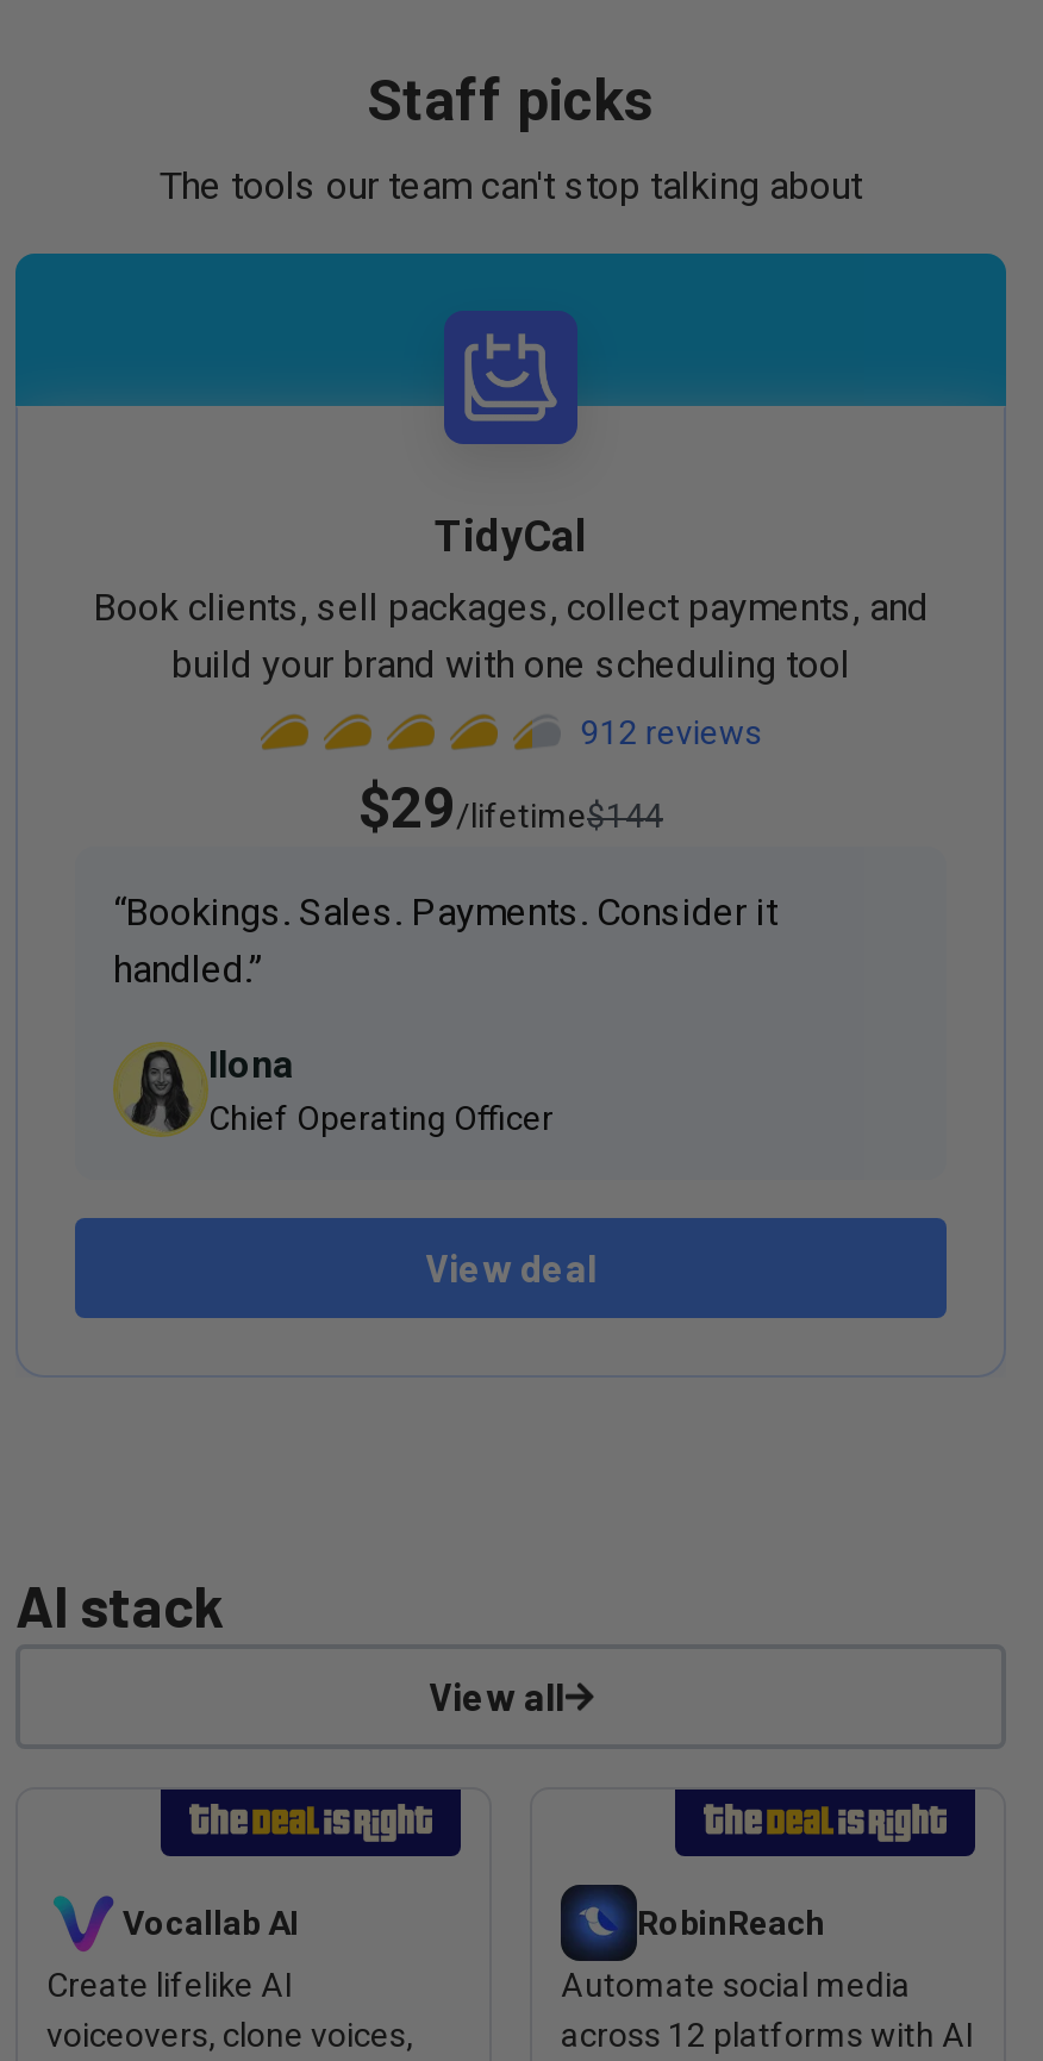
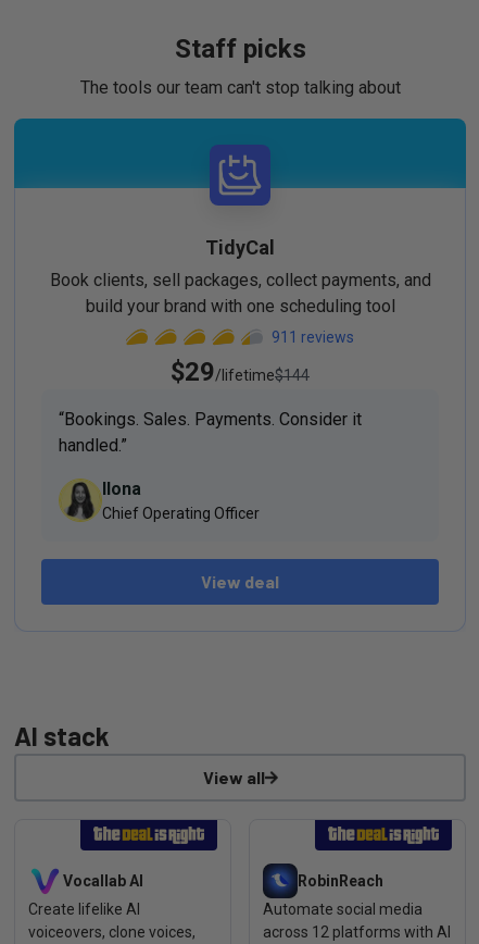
[581,713,762,751] 912 reviews -> [272,328,354,346] 911 reviews

